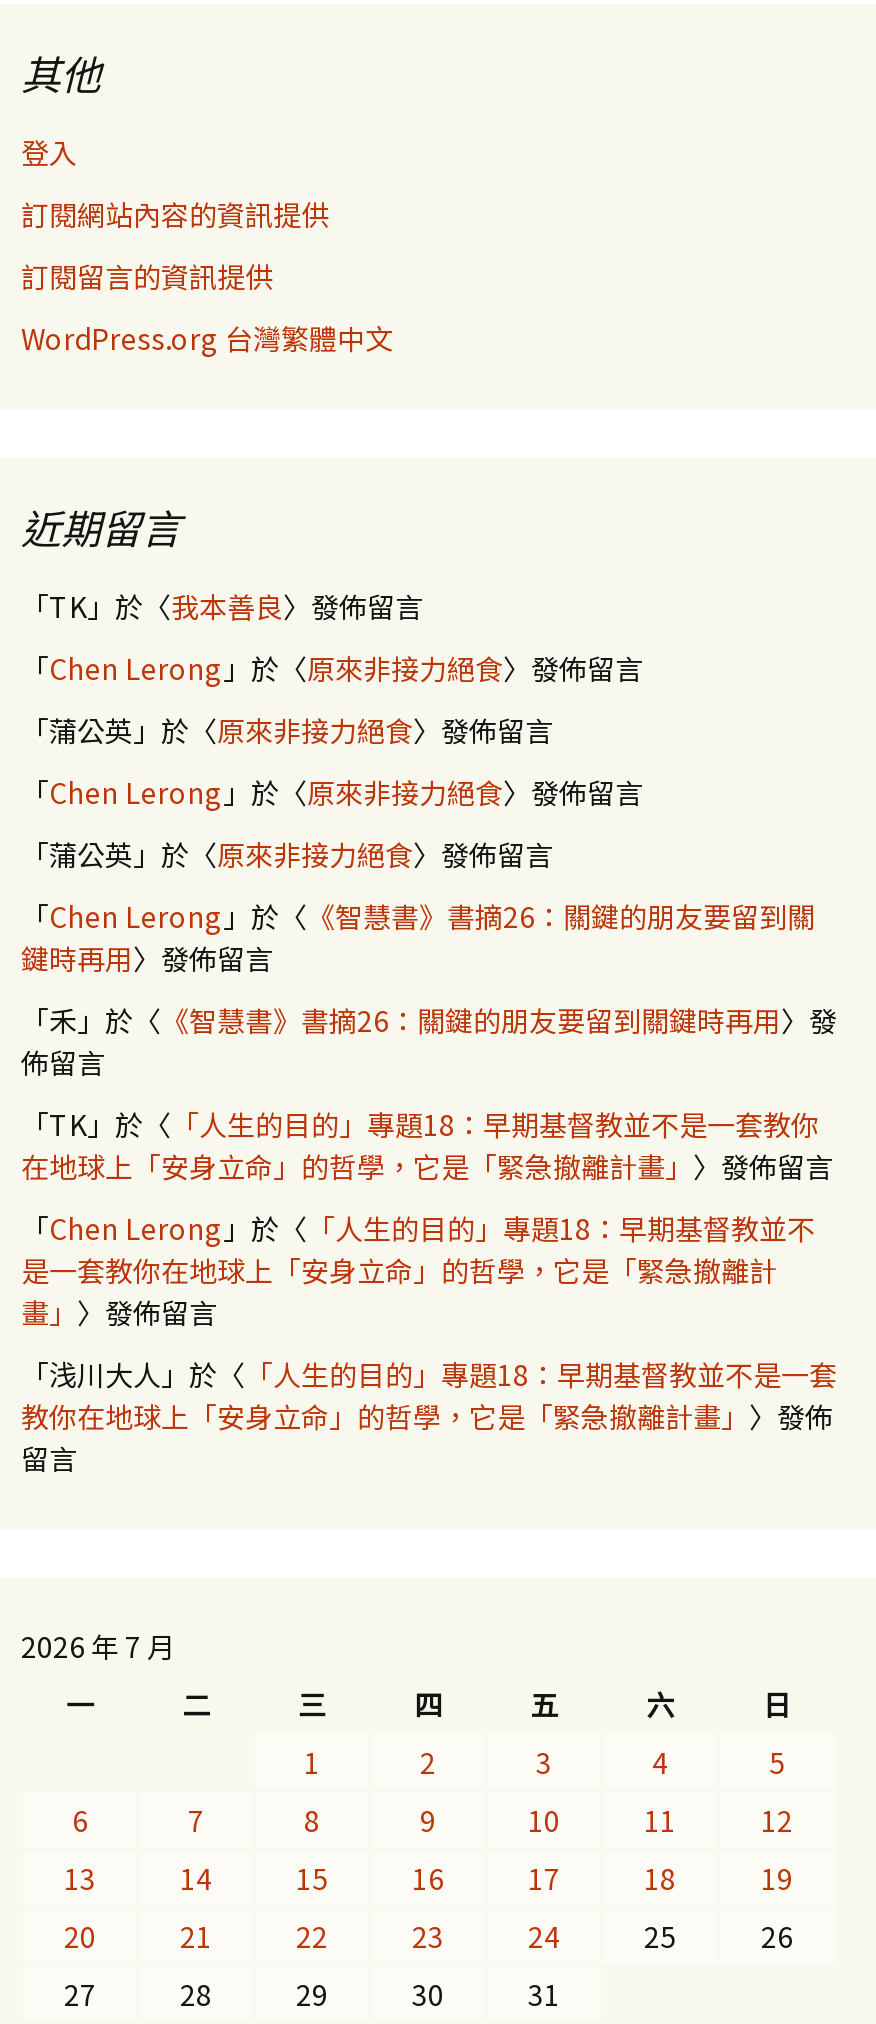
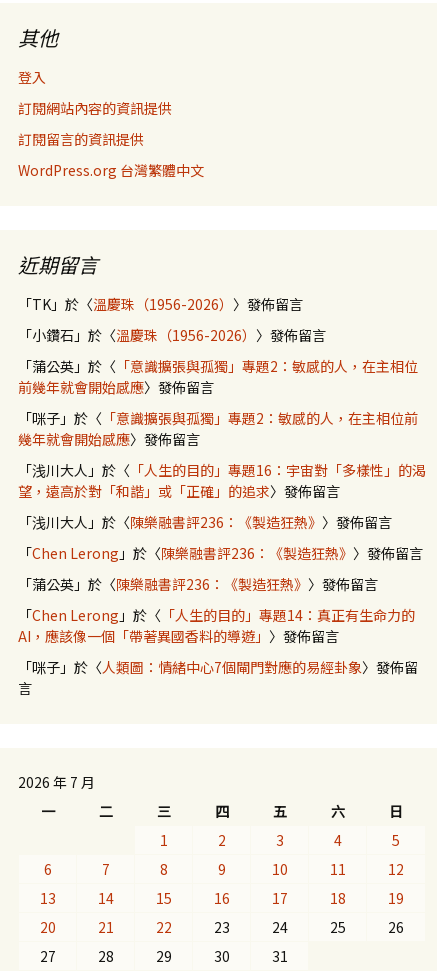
[21,586,423,626] 「TK」於〈我本善良〉發佈留言 -> [18,294,303,314] 「TK」於〈溫慶珠（1956-2026）〉發佈留言
[21,648,643,688] 「Chen Lerong」於〈原來非接力絕食〉發佈留言 -> [18,325,326,345] 「小鑽石」於〈溫慶珠（1956-2026）〉發佈留言
[21,710,553,750] 「蒲公英」於〈原來非接力絕食〉發佈留言 -> [18,356,418,397] 「蒲公英」於〈「意識擴張與孤獨」專題2：敏感的人，在主相位 | 前幾年就會開始感應〉發佈留言
[21,772,643,812] 「Chen Lerong」於〈原來非接力絕食〉發佈留言 -> [18,408,418,449] 「咪子」於〈「意識擴張與孤獨」專題2：敏感的人，在主相位前 | 幾年就會開始感應〉發佈留言
[21,834,553,874] 「蒲公英」於〈原來非接力絕食〉發佈留言 -> [18,460,426,501] 「浅川大人」於〈「人生的目的」專題16：宇宙對「多樣性」的渴 | 望，遠高於對「和諧」或「正確」的追求〉發佈留言
[21,896,815,978] 「Chen Lerong」於〈《智慧書》書摘26：關鍵的朋友要留到關 | 鍵時再用〉發佈留言 -> [18,512,392,532] 「浅川大人」於〈陳樂融書評236：《製造狂熱》〉發佈留言
[21,1000,837,1082] 「禾」於〈《智慧書》書摘26：關鍵的朋友要留到關鍵時再用〉發 | 佈留言 -> [18,543,423,563] 「Chen Lerong」於〈陳樂融書評236：《製造狂熱》〉發佈留言
[21,1104,833,1186] 「TK」於〈「人生的目的」專題18：早期基督教並不是一套教你 | 在地球上「安身立命」的哲學，它是「緊急撤離計畫」〉發佈留言 -> [18,574,378,594] 「蒲公英」於〈陳樂融書評236：《製造狂熱》〉發佈留言
[21,1208,815,1332] 「Chen Lerong」於〈「人生的目的」專題18：早期基督教並不 | 是一套教你在地球上「安身立命」的哲學，它是「緊急撤離計 | 畫」〉發佈留言 -> [18,605,415,646] 「Chen Lerong」於〈「人生的目的」專題14：真正有生命力的 | AI，應該像一個「帶著異國香料的導遊」〉發佈留言
[21,1354,837,1478] 「浅川大人」於〈「人生的目的」專題18：早期基督教並不是一套 | 教你在地球上「安身立命」的哲學，它是「緊急撤離計畫」〉發佈 | 留言 -> [18,657,418,698] 「咪子」於〈人類圖：情緒中心7個閘門對應的易經卦象〉發佈留 | 言

